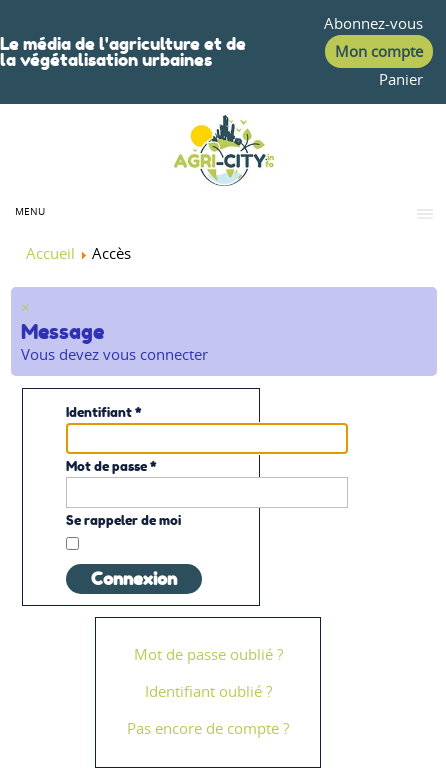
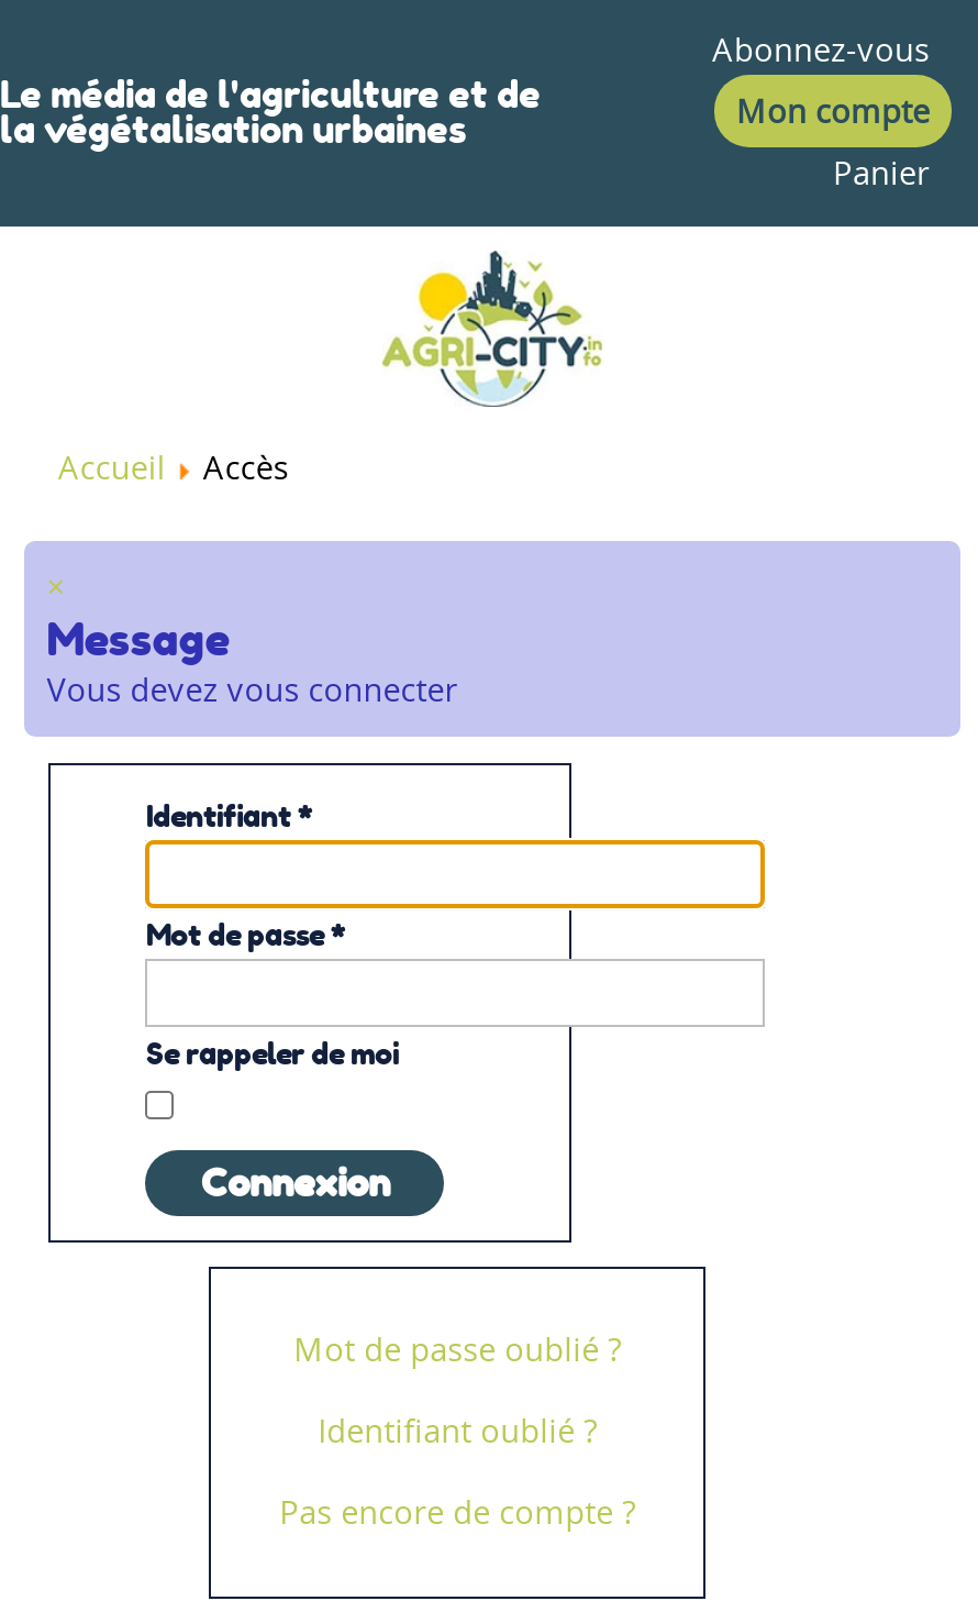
[15,205,45,218] MENU -> none

